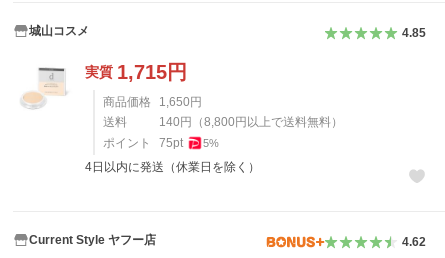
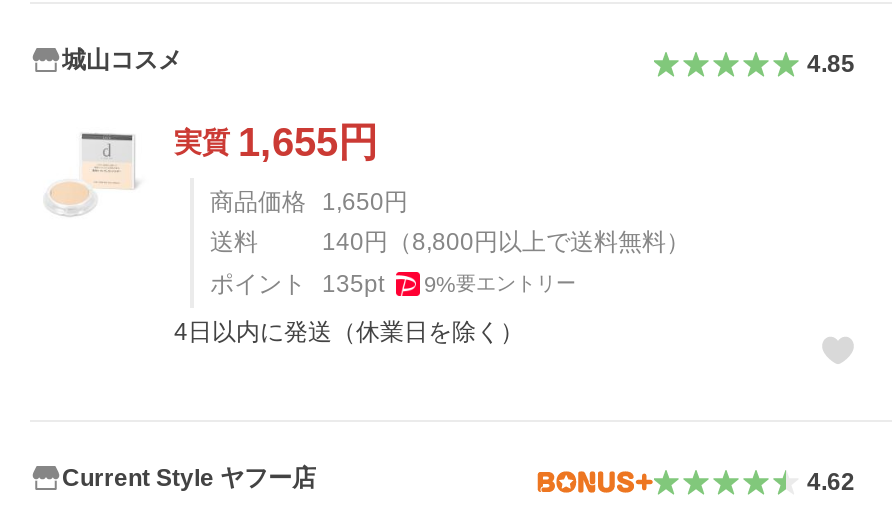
[85,61,187,83] 実質1,715円 -> [174,120,378,164] 実質1,655円
[103,136,219,150] ポイント 75pt | 5% -> [210,270,576,298] ポイント 135pt | 9%要エントリー

